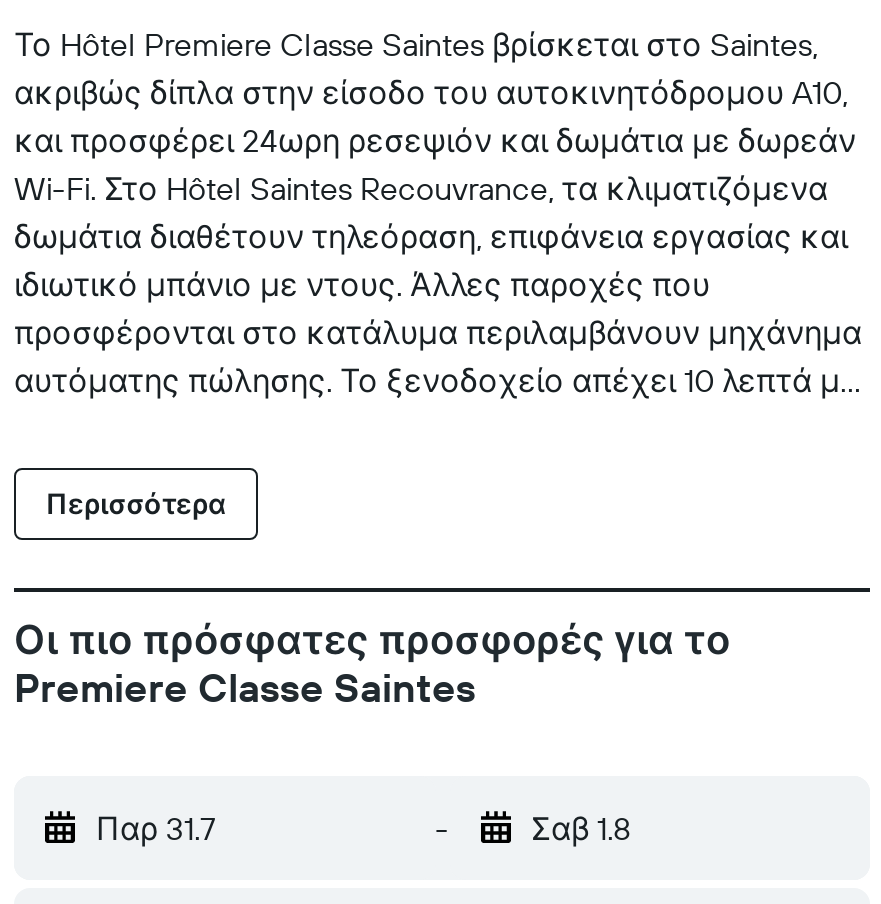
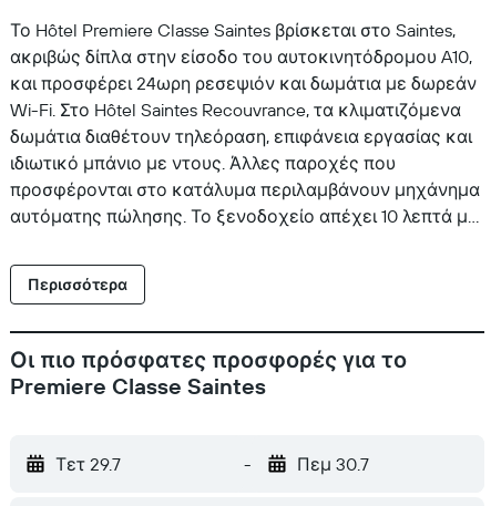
[96,808,216,848] Παρ 31.7 -> [55,453,121,475] Τετ 29.7
[531,808,631,848] Σαβ 1.8 -> [296,453,369,475] Πεμ 30.7

